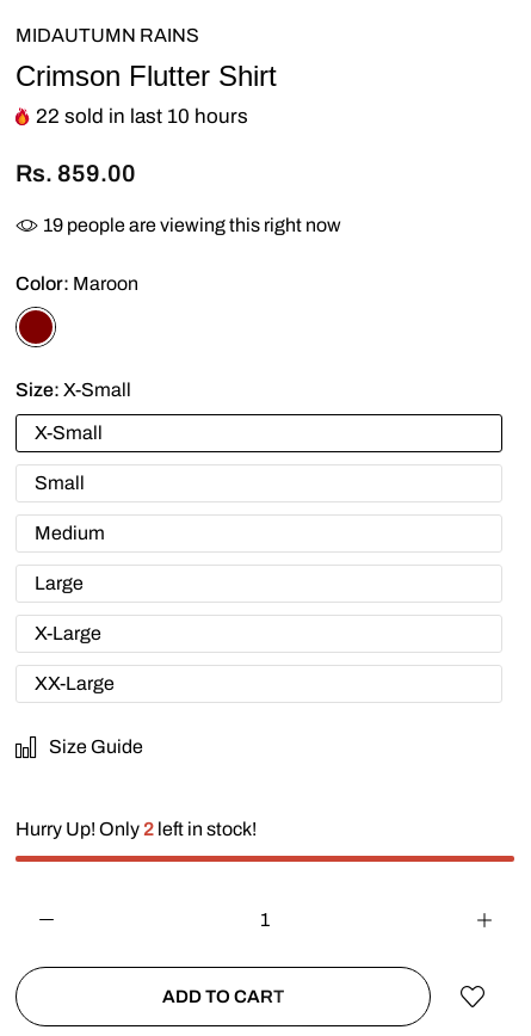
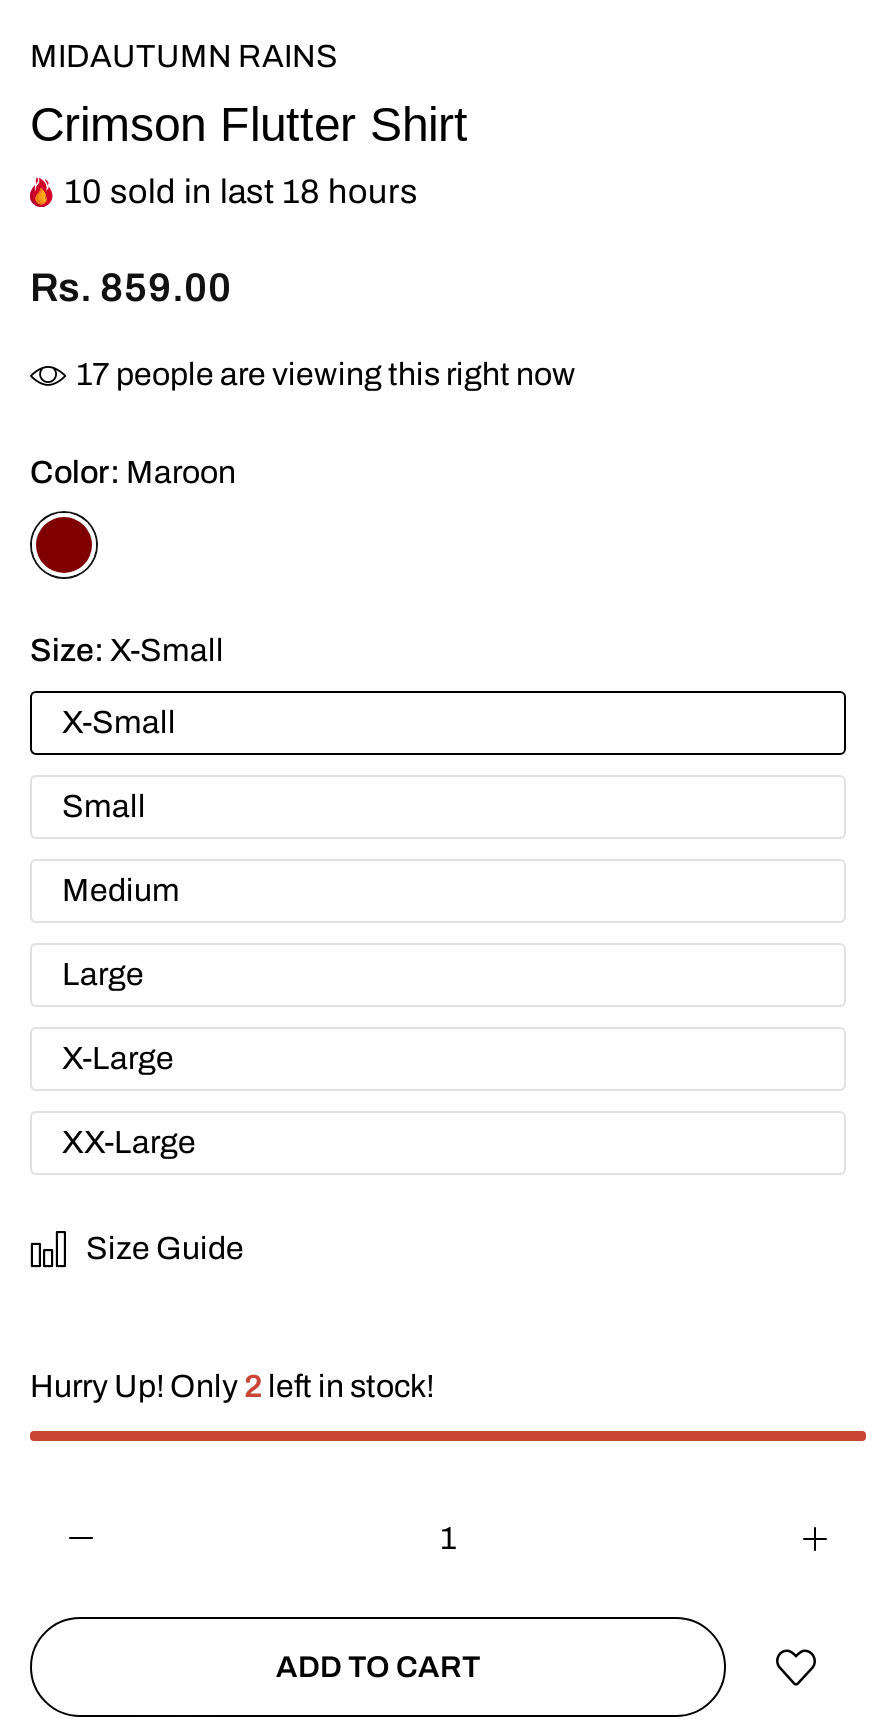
[36,105,248,127] 22 sold in last 10 hours -> [64,172,418,210] 10 sold in last 18 hours
[43,214,341,235] 19 people are viewing this right now -> [76,356,576,390] 17 people are viewing this right now

